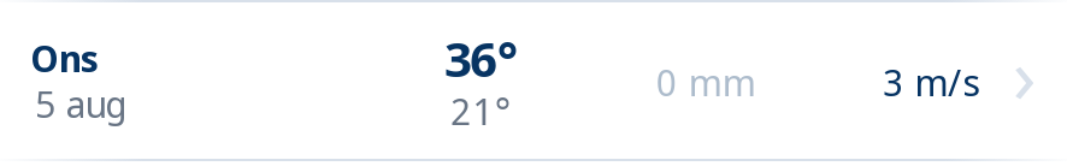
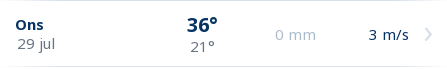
[35,79,126,127] 5 aug -> [17,33,55,53] 29 jul

